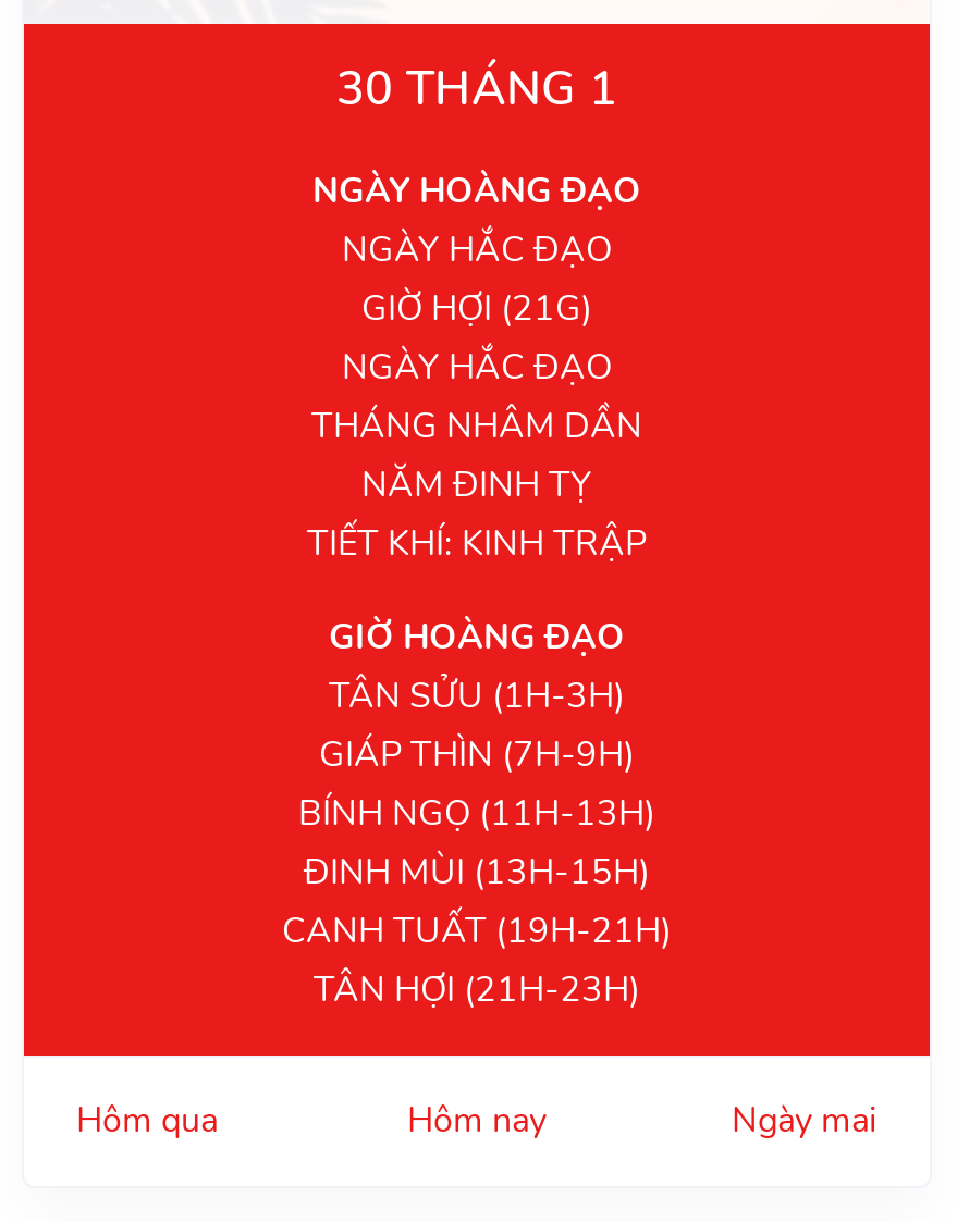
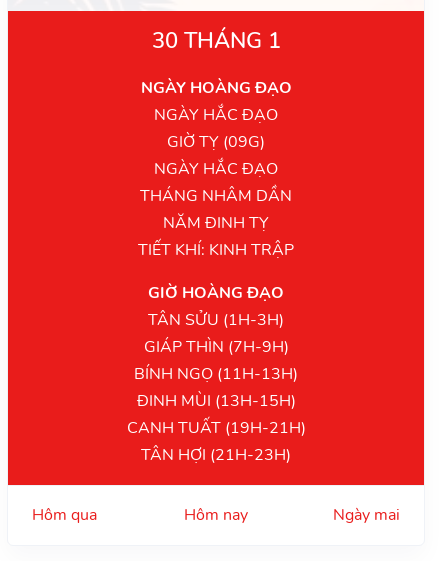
[361,285,592,333] GIỜ HỢI (21G) -> [167,131,265,153] GIỜ TỴ (09G)

